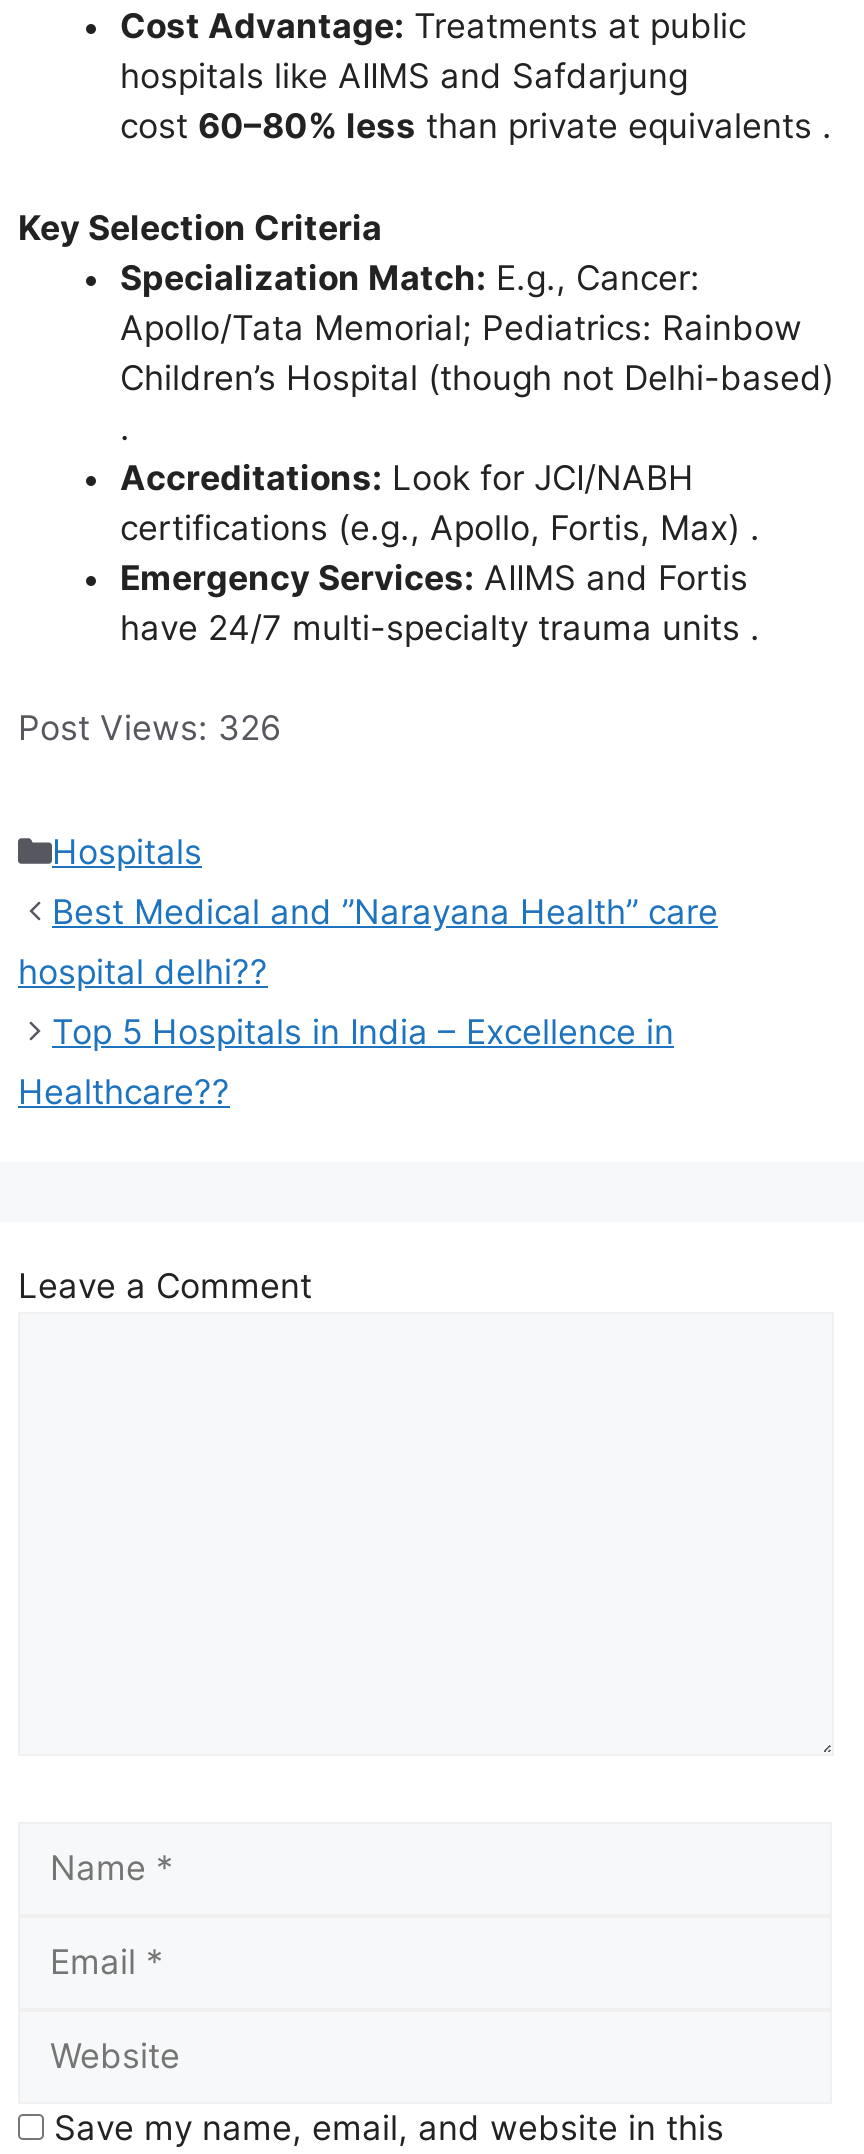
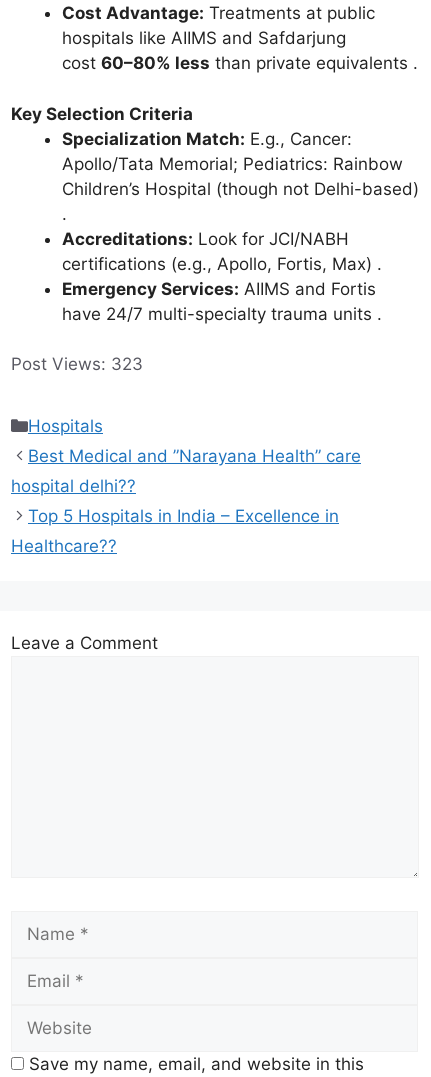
[18,708,282,748] Post Views: 326 -> [11,354,143,374] Post Views: 323

